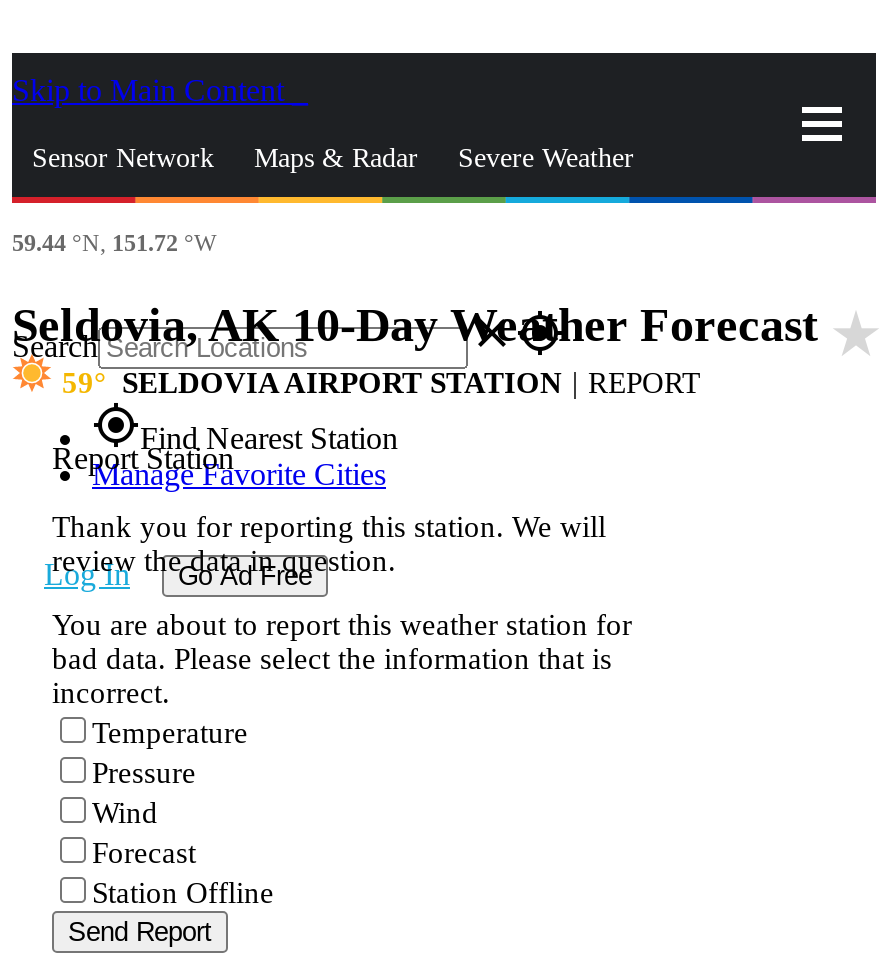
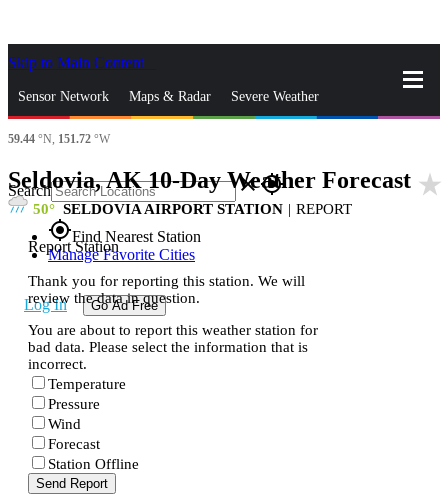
[62,367,94,399] 59 -> [33,201,49,217] 50

